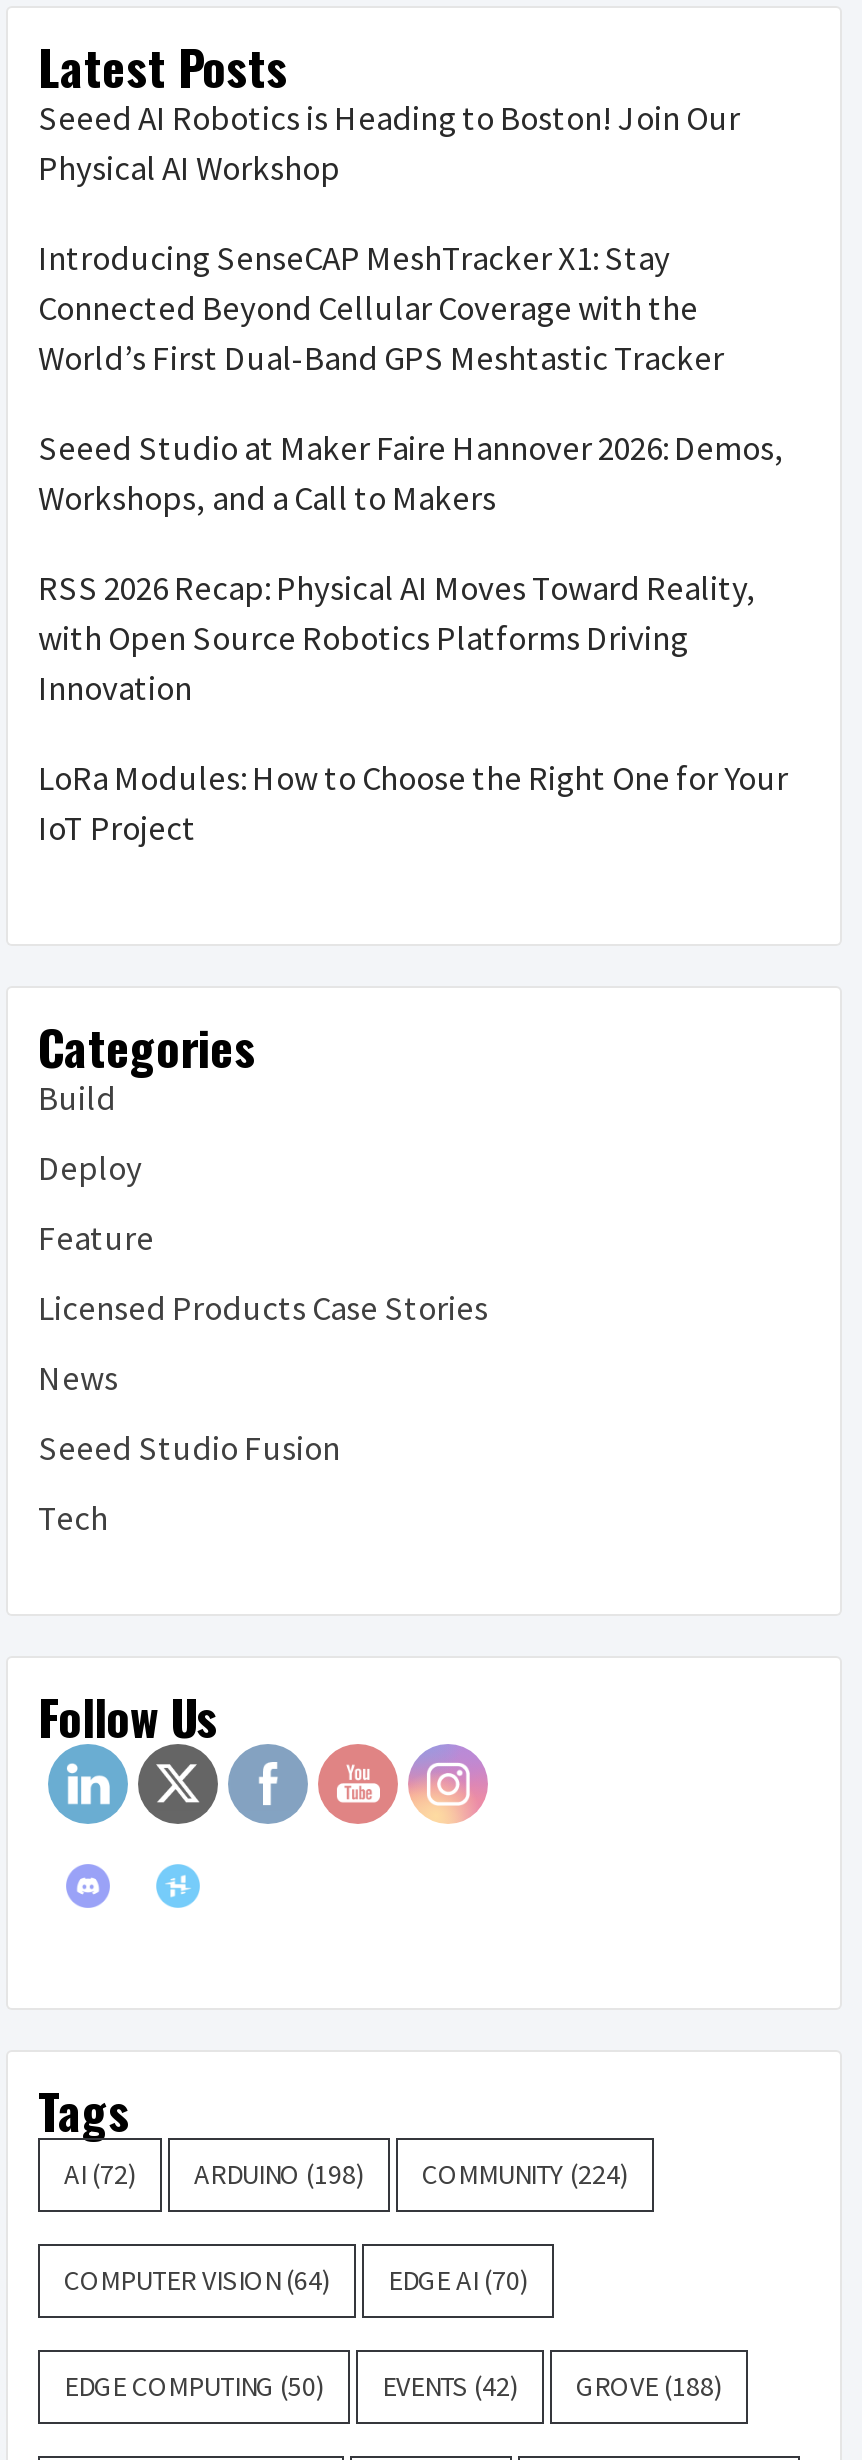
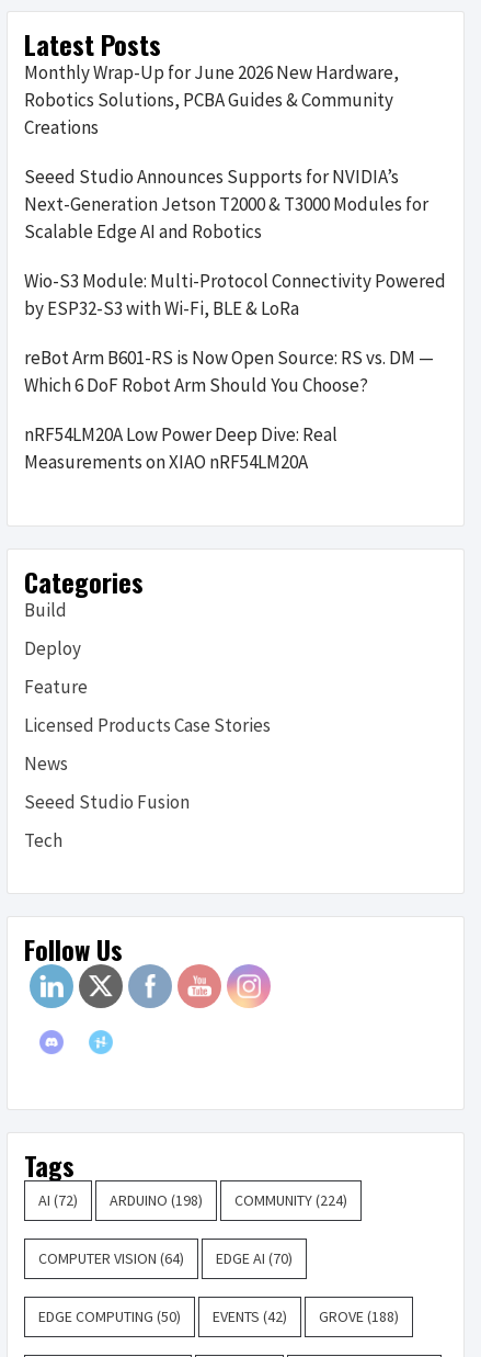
[38,96,740,190] Seeed AI Robotics is Heading to Boston! Join Our | Physical AI Workshop -> [24,60,399,139] Monthly Wrap-Up for June 2026 New Hardware, | Robotics Solutions, PCBA Guides & Community | Creations
[38,236,724,380] Introducing SenseCAP MeshTracker X1: Stay | Connected Beyond Cellular Coverage with the | World’s First Dual-Band GPS Meshtastic Tracker -> [24,164,428,243] Seeed Studio Announces Supports for NVIDIA’s | Next-Generation Jetson T2000 & T3000 Modules for | Scalable Edge AI and Robotics
[38,426,784,520] Seeed Studio at Maker Faire Hannover 2026: Demos, | Workshops, and a Call to Makers -> [24,269,446,320] Wio-S3 Module: Multi-Protocol Connectivity Powered | by ESP32-S3 with Wi-Fi, BLE & LoRa
[38,566,756,710] RSS 2026 Recap: Physical AI Moves Toward Reality, | with Open Source Robotics Platforms Driving | Innovation -> [24,345,434,397] reBot Arm B601-RS is Now Open Source: RS vs. DM — | Which 6 DoF Robot Arm Should You Choose?
[38,756,788,850] LoRa Modules: How to Choose the Right One for Your | IoT Project -> [24,422,337,474] nRF54LM20A Low Power Deep Dive: Real | Measurements on XIAO nRF54LM20A

